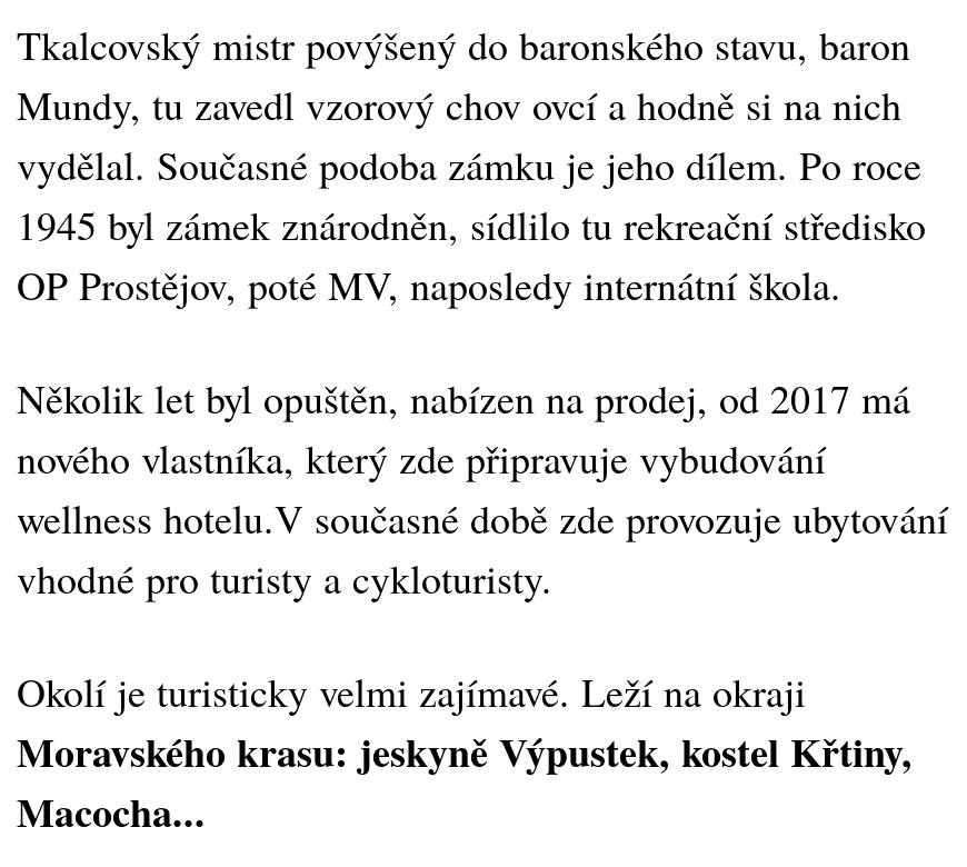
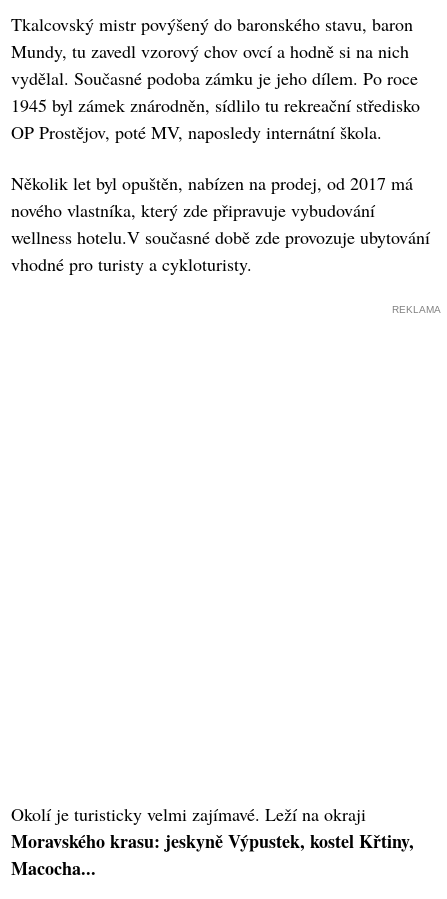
none -> [392,304,441,315] REKLAMA

